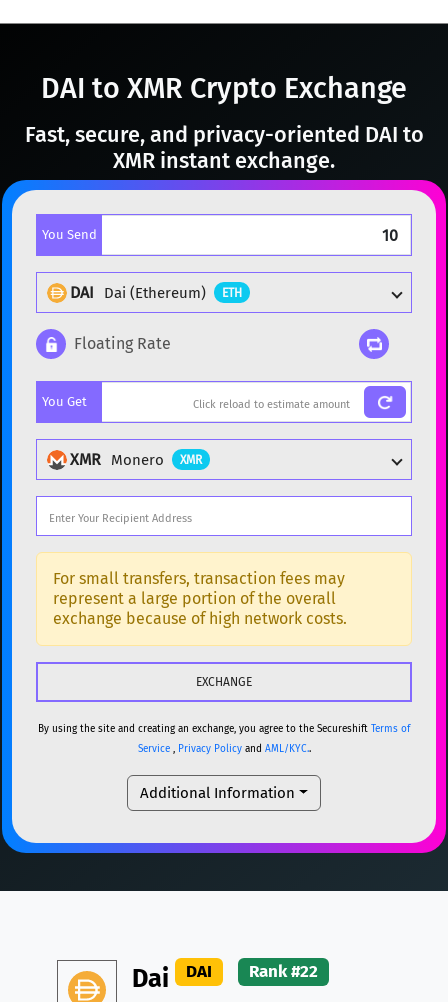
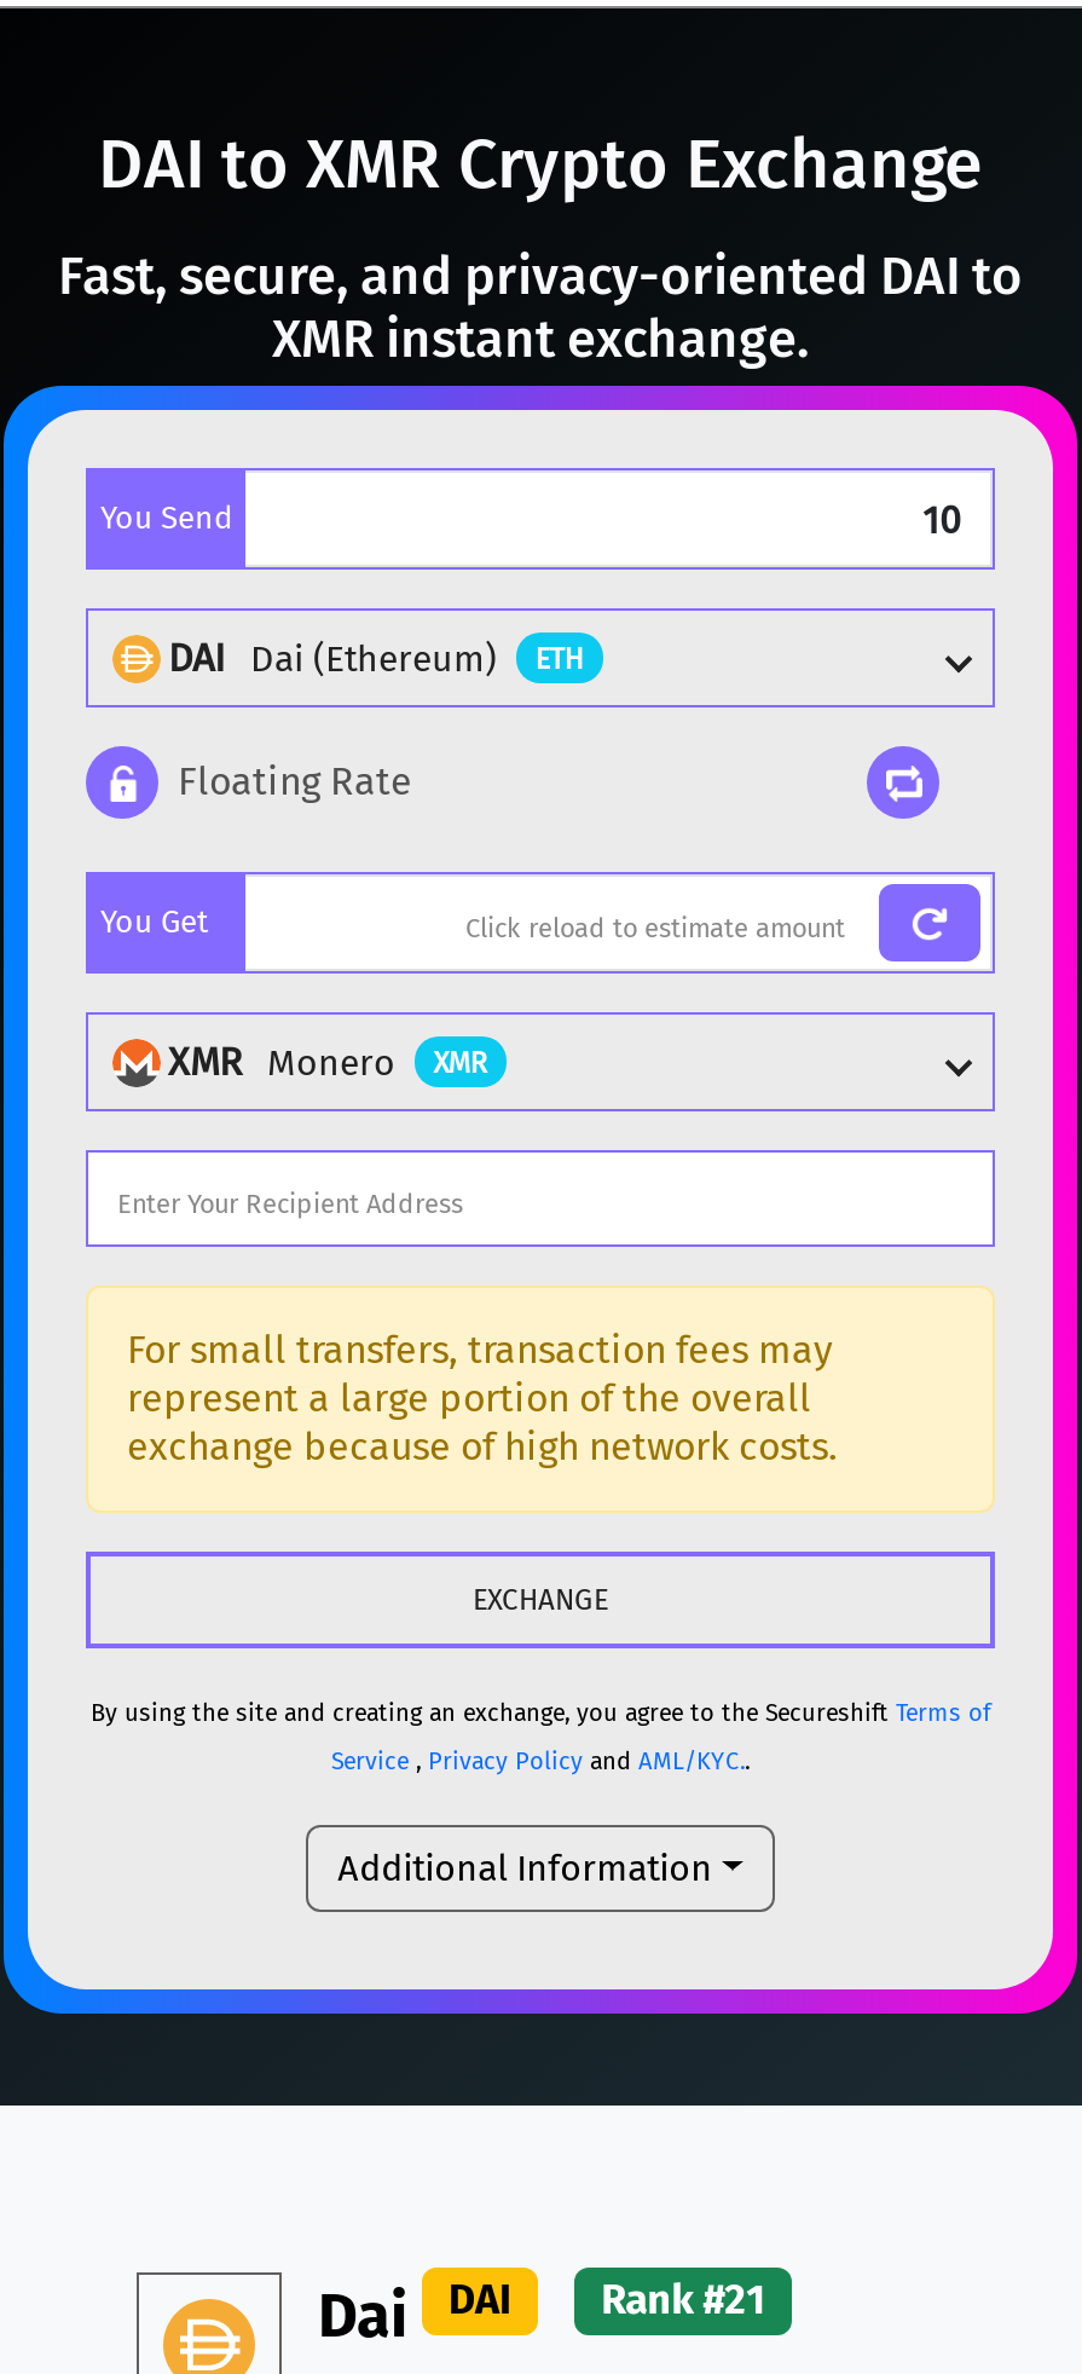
[249,961,318,982] Rank #22 -> [601,2276,765,2327] Rank #21

